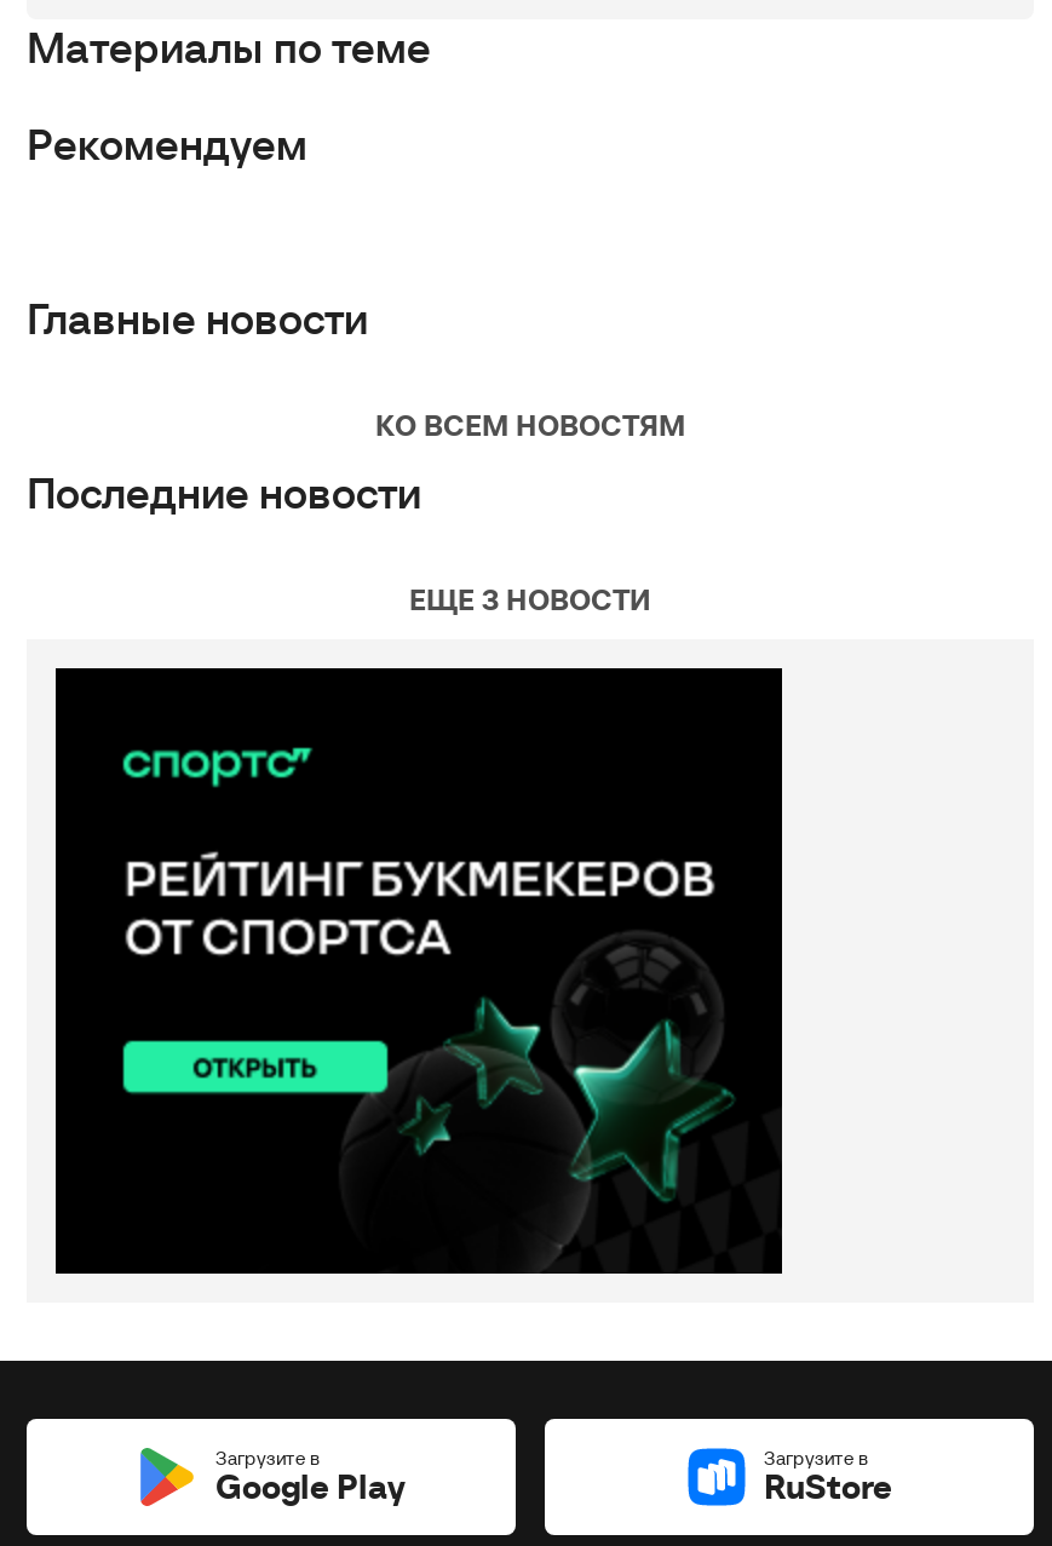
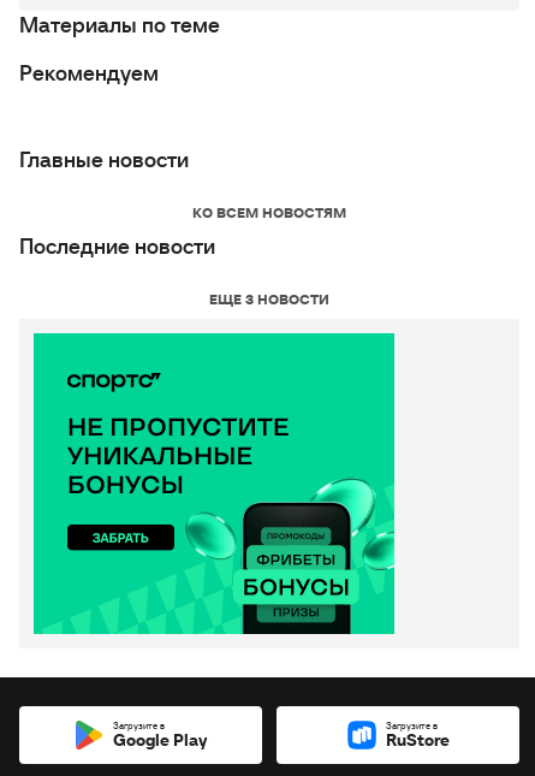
[53,666,784,1276] [image] -> [32,332,396,635] [image]

